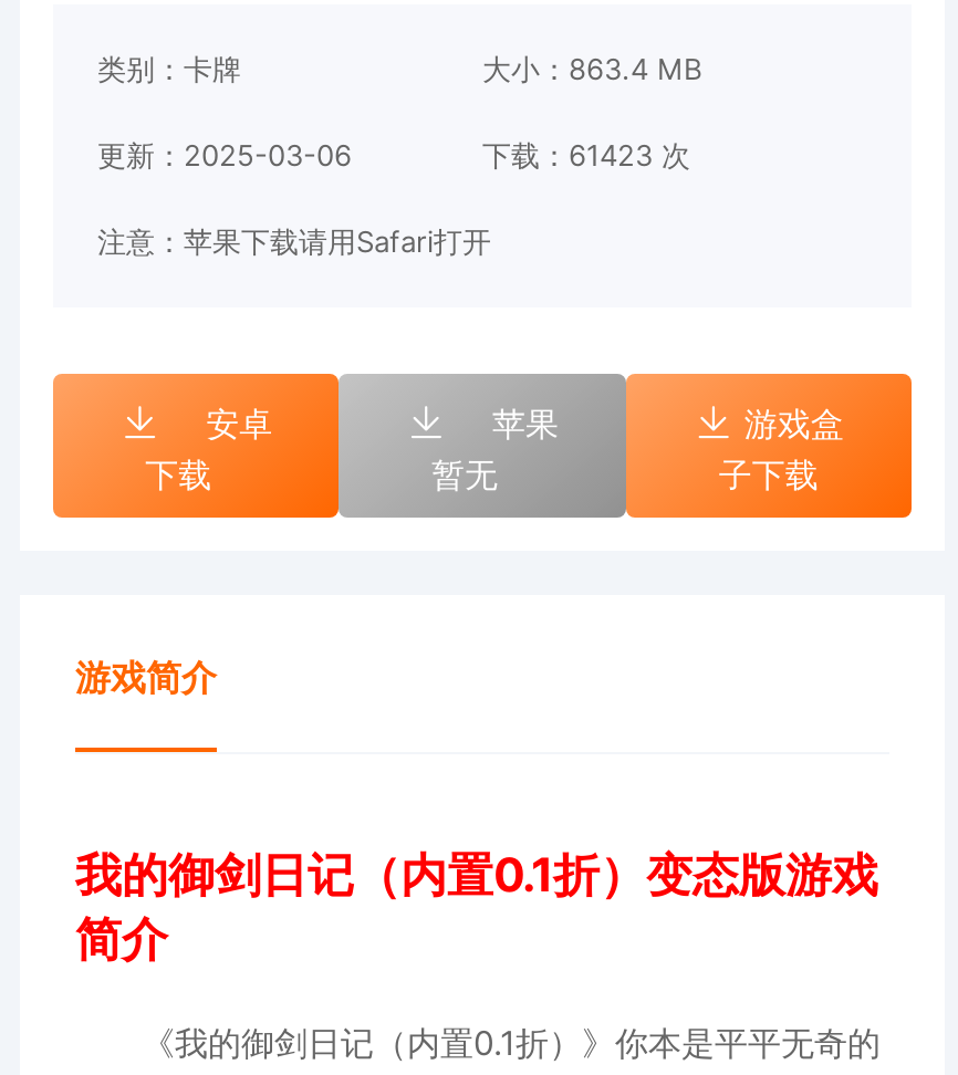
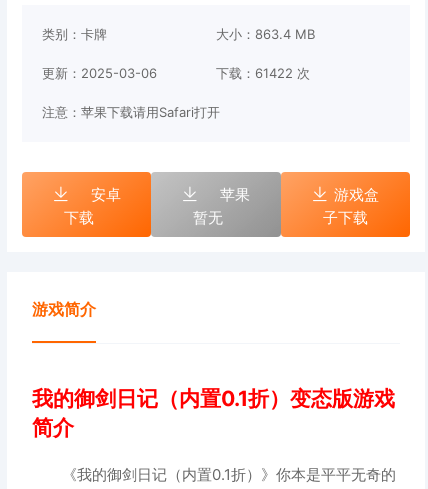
[482,137,690,173] 下载：61423 次 -> [216,65,310,81] 下载：61422 次

